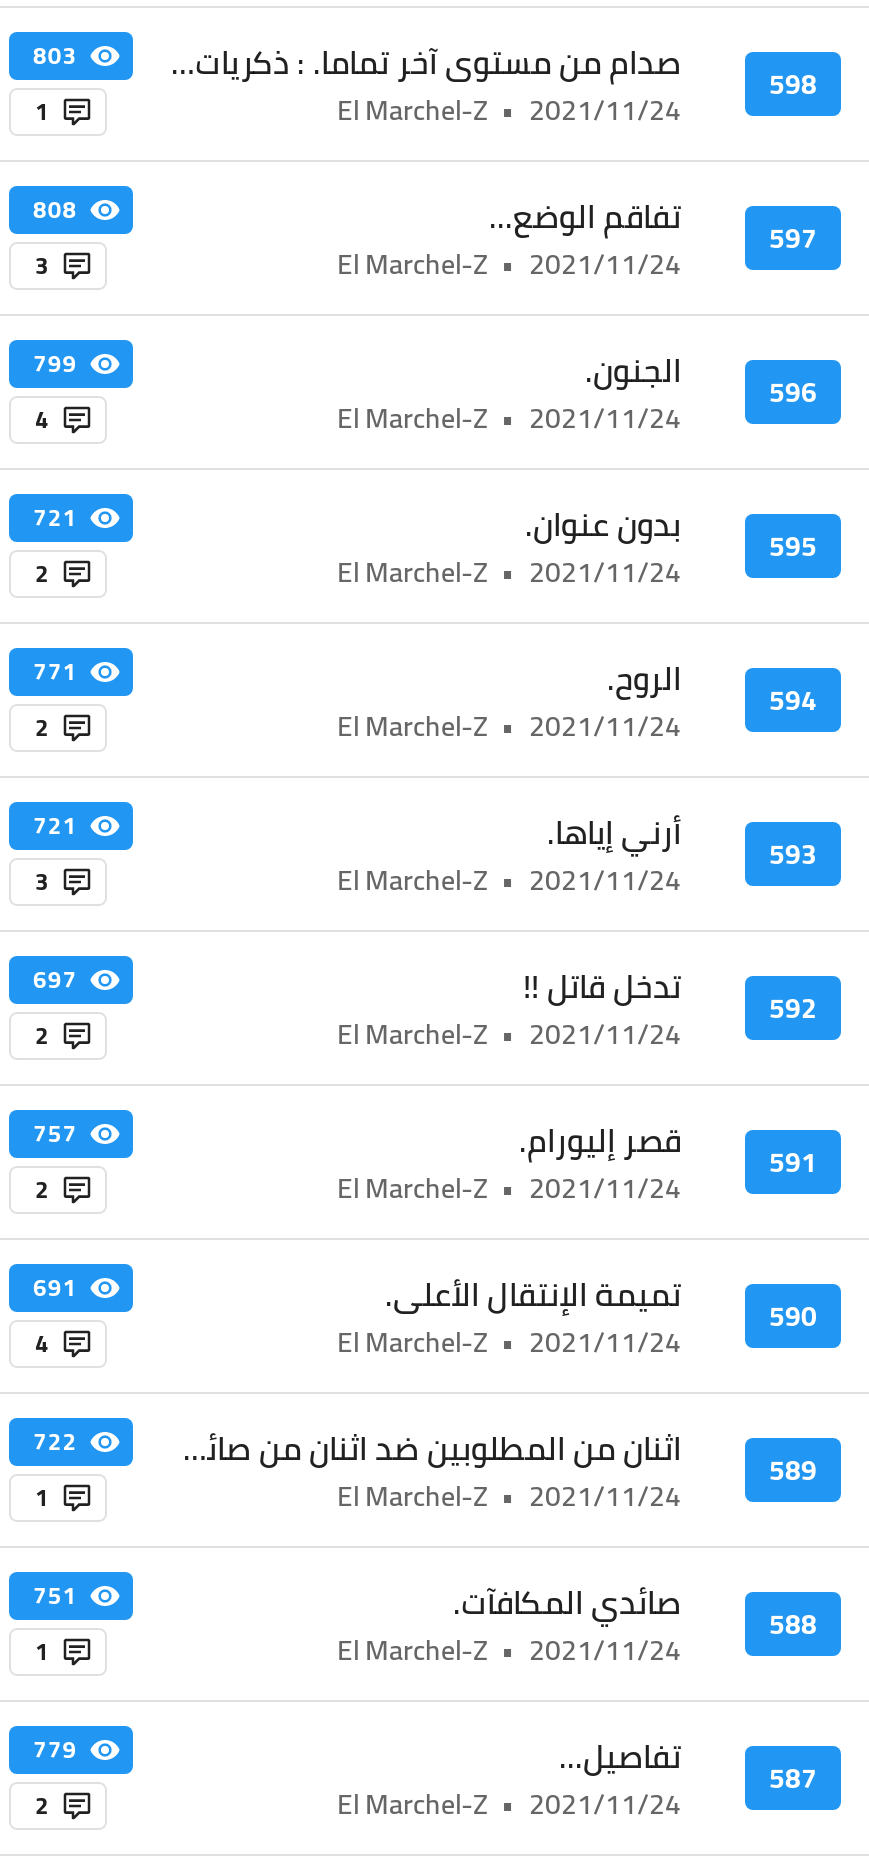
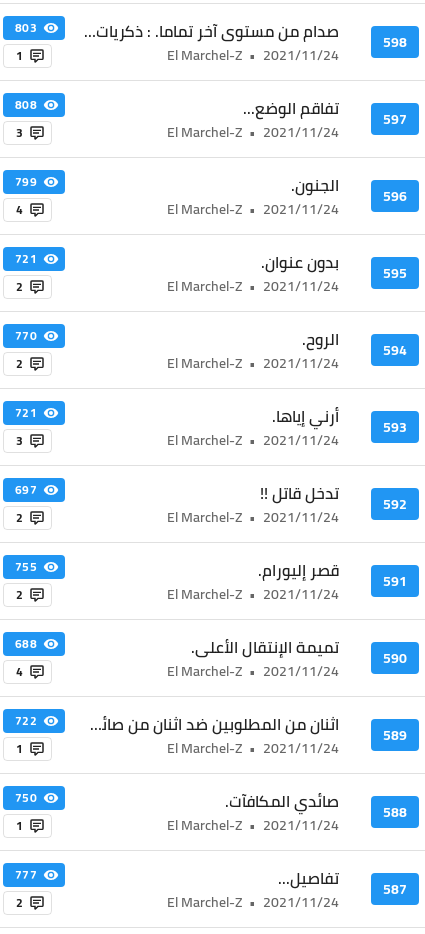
[33,648,77,694] 771 -> [15,324,37,347] 770
[33,1110,77,1156] 757 -> [15,555,37,578] 755
[33,1264,77,1310] 691 -> [15,632,37,655] 688
[33,1572,77,1618] 751 -> [15,786,37,809] 750
[33,1726,77,1772] 779 -> [15,863,37,886] 777

